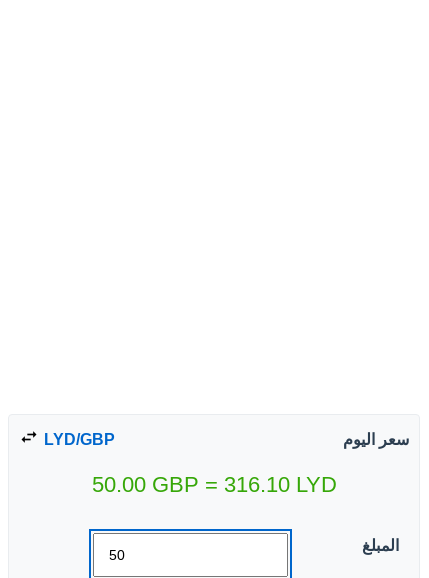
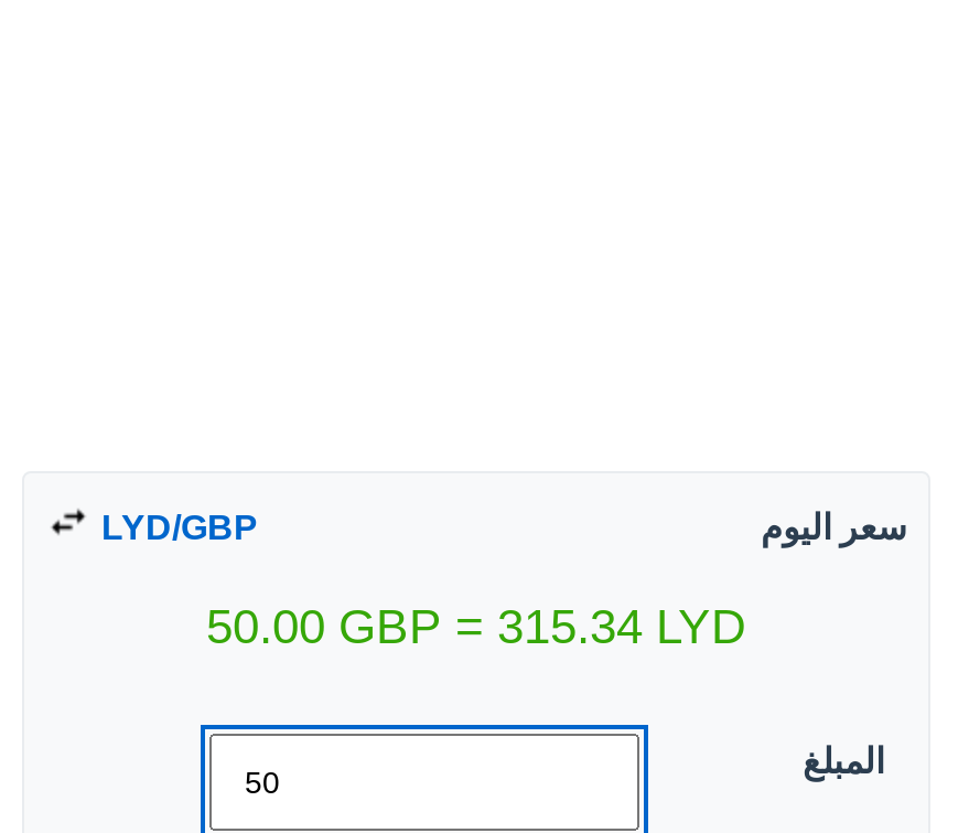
[91,472,336,497] 50.00 GBP = 316.10 LYD -> [206,599,746,654] 50.00 GBP = 315.34 LYD

